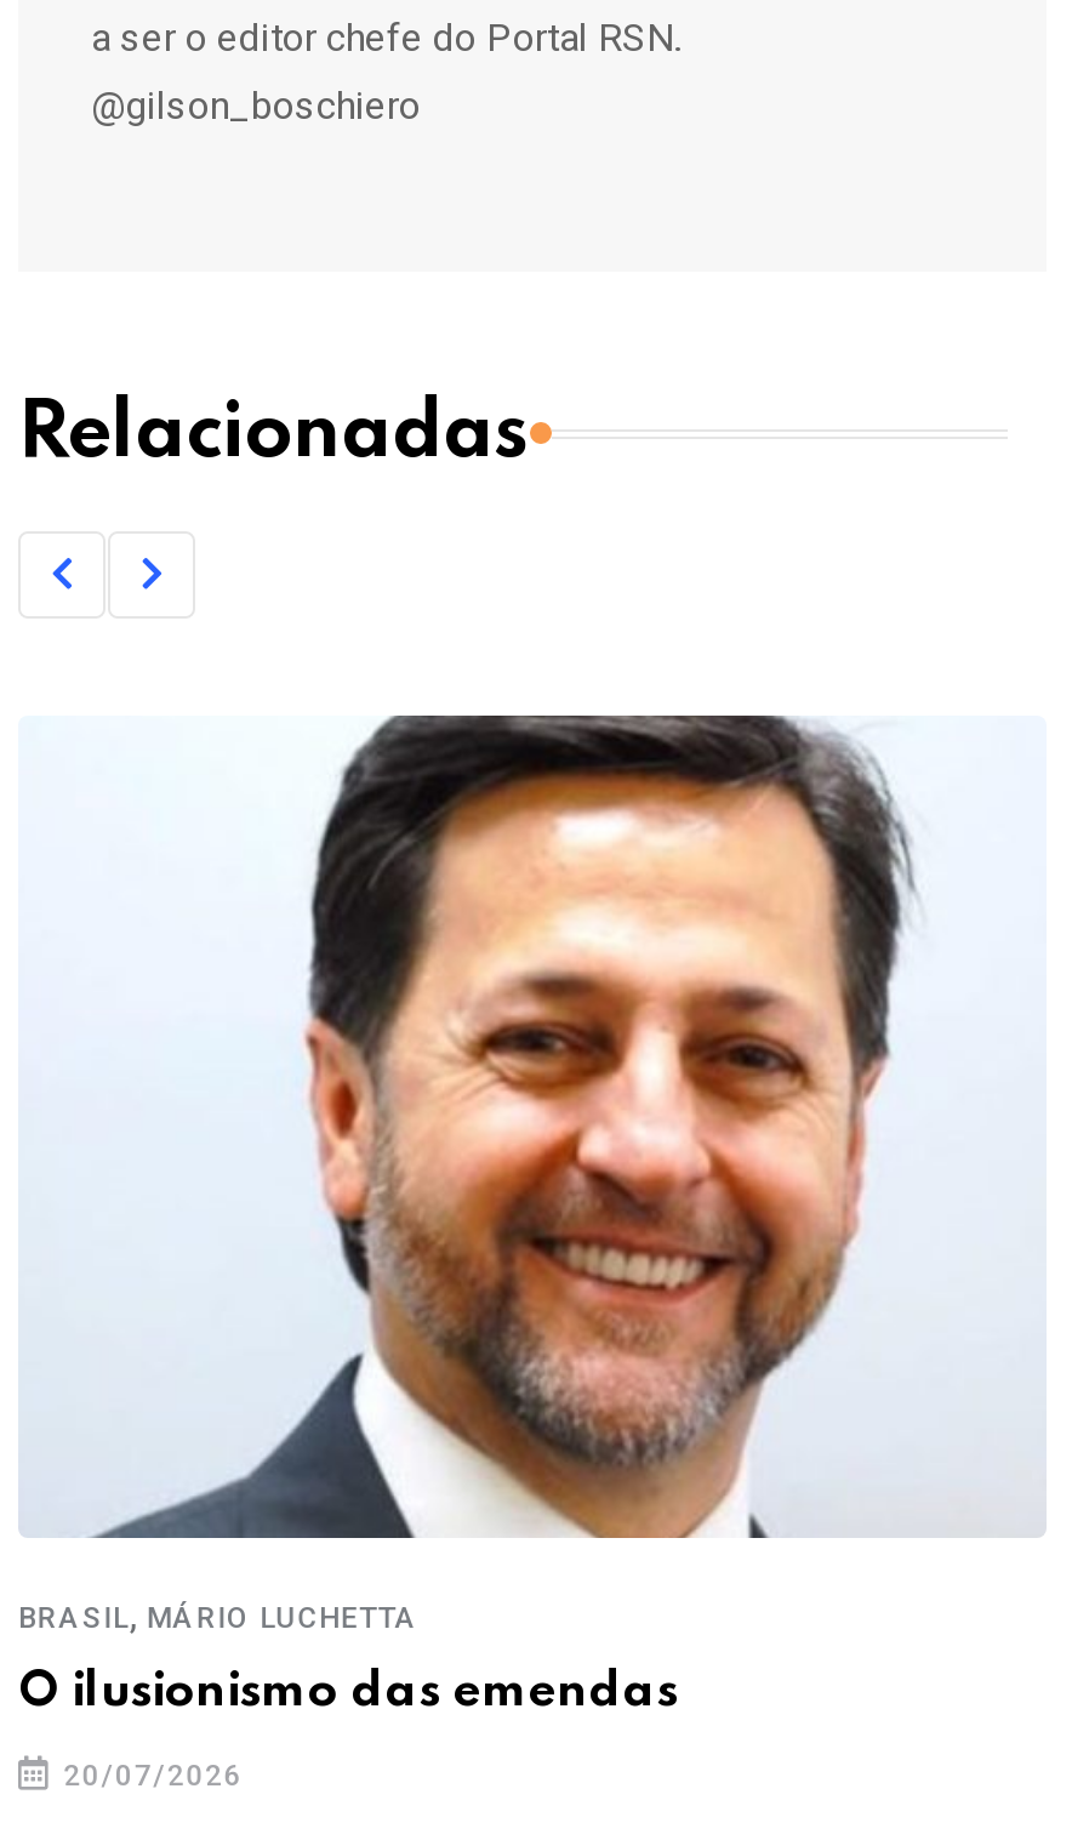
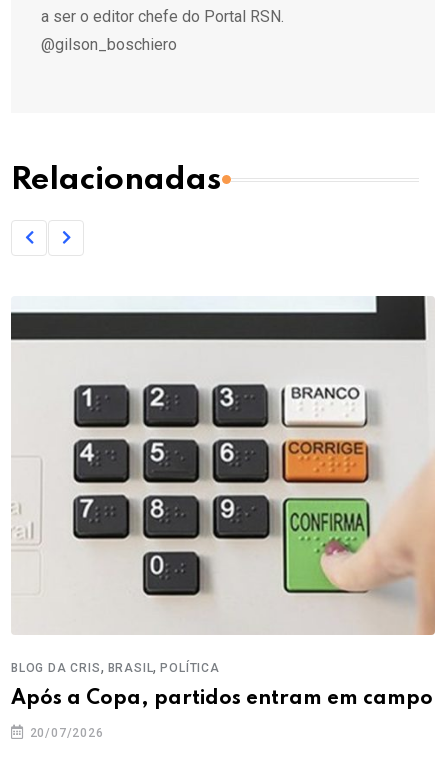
[18,713,1047,1638] [image] | BRASIL, MÁRIO LUCHETTA -> [10,295,436,676] [image] | BLOG DA CRIS, BRASIL, POLÍTICA
[18,1669,678,1718] O ilusionismo das emendas -> [11,689,433,709] Após a Copa, partidos entram em campo

